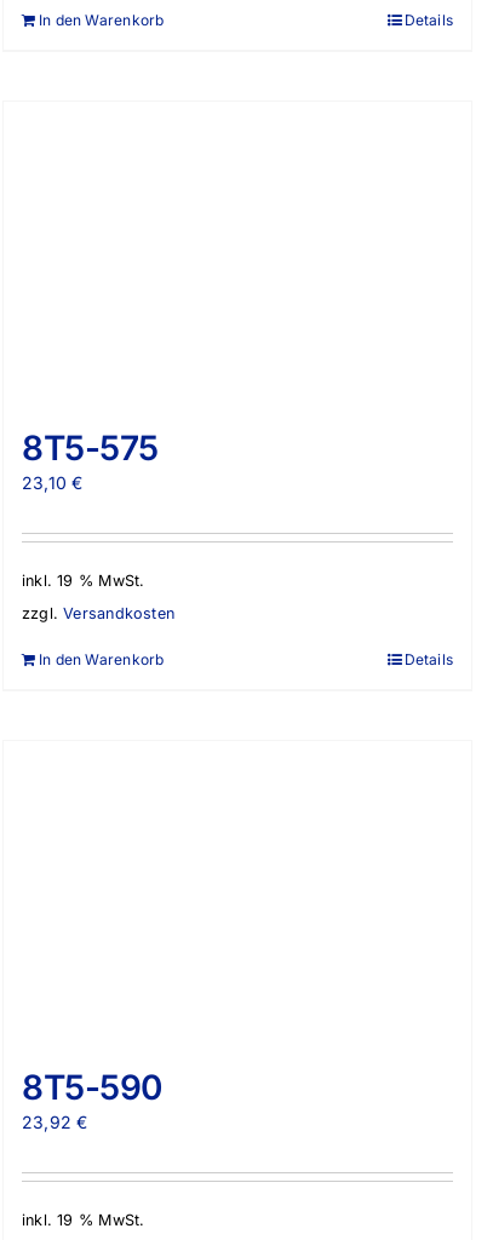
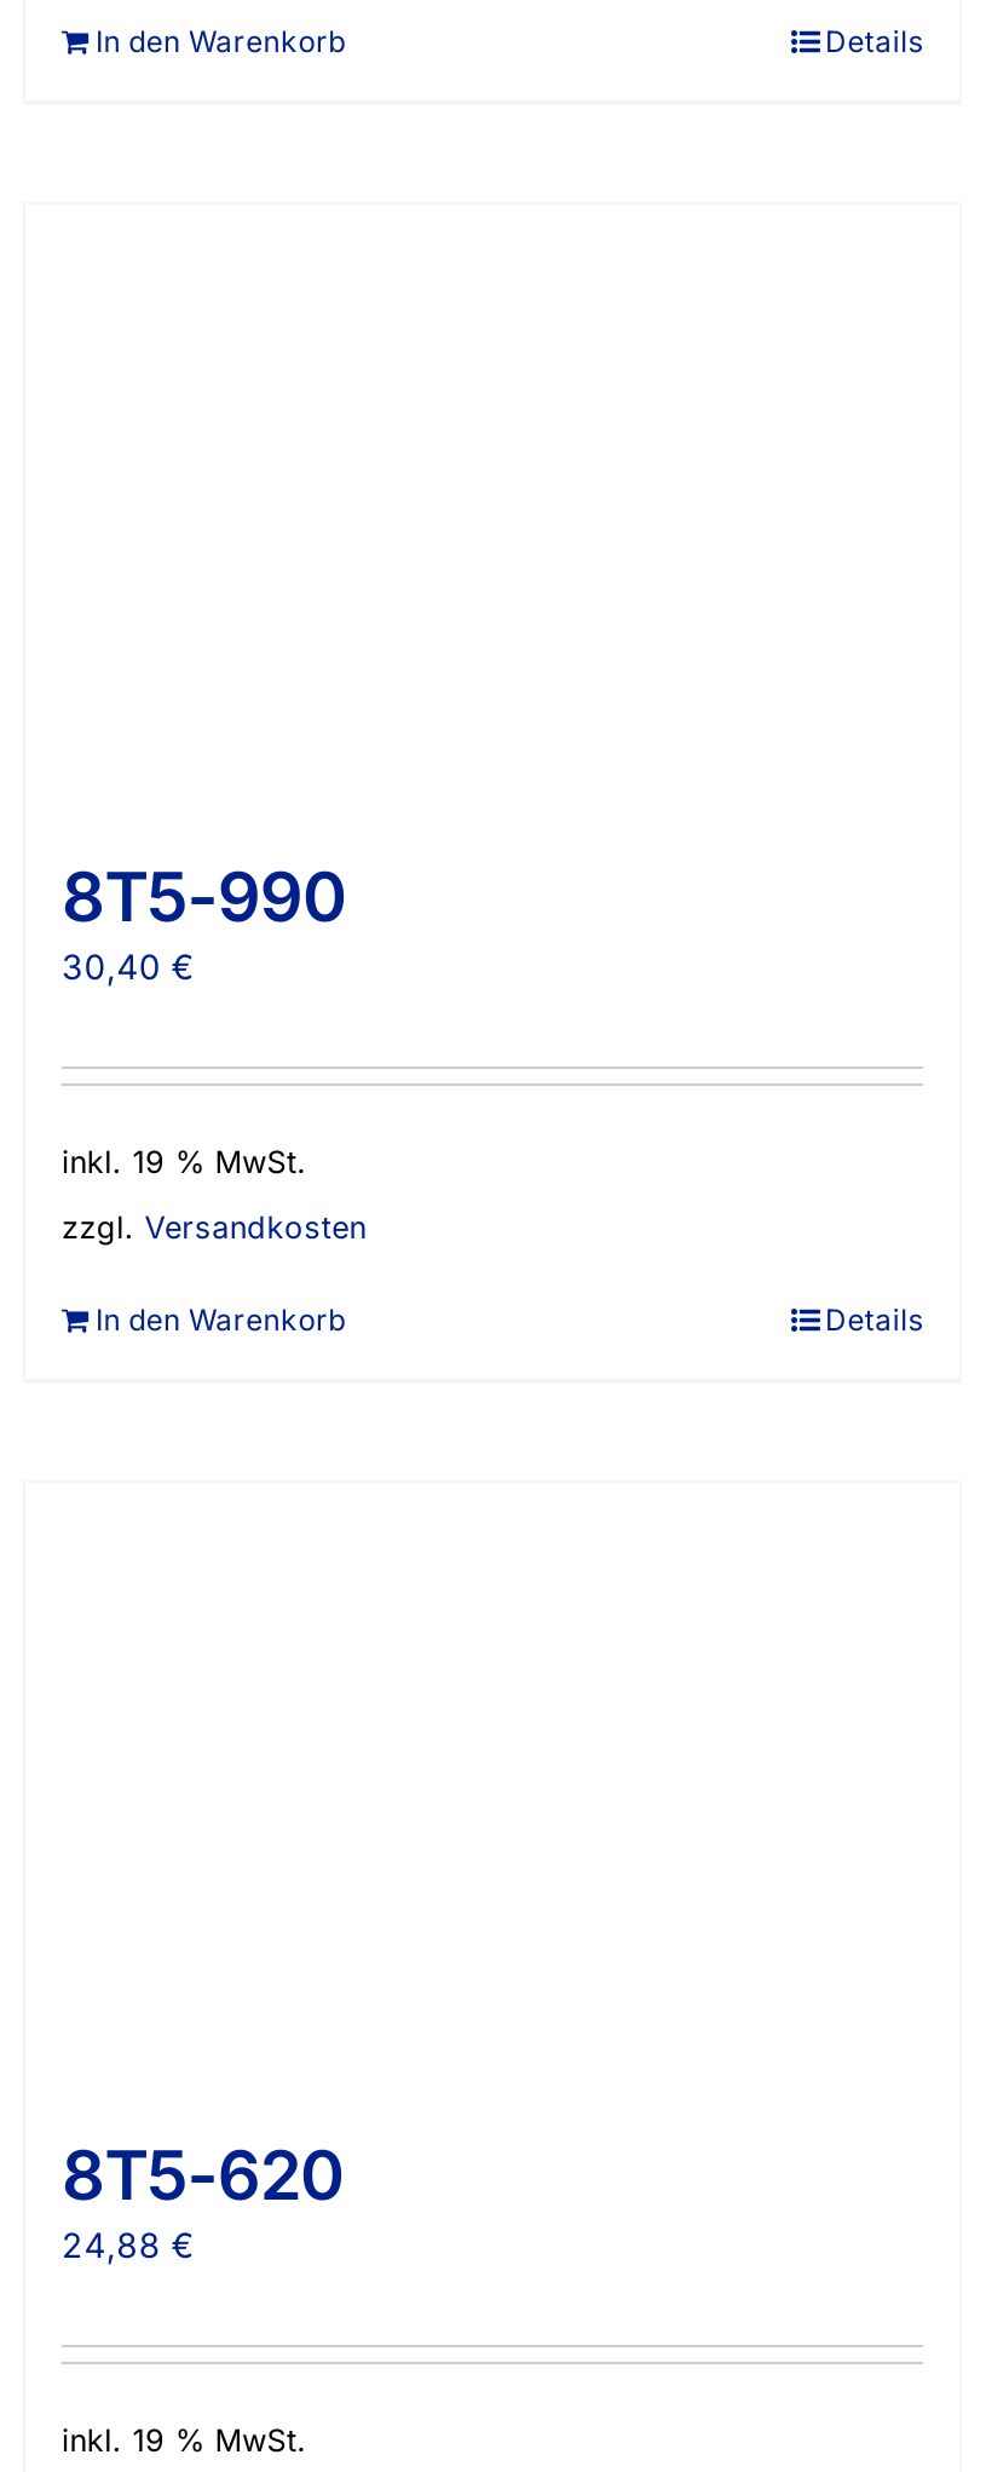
[22,427,159,492] 8T5-575 | 23,10 € -> [62,855,345,986] 8T5-990 | 30,40 €
[22,1067,162,1132] 8T5-590 | 23,92 € -> [62,2134,343,2265] 8T5-620 | 24,88 €

